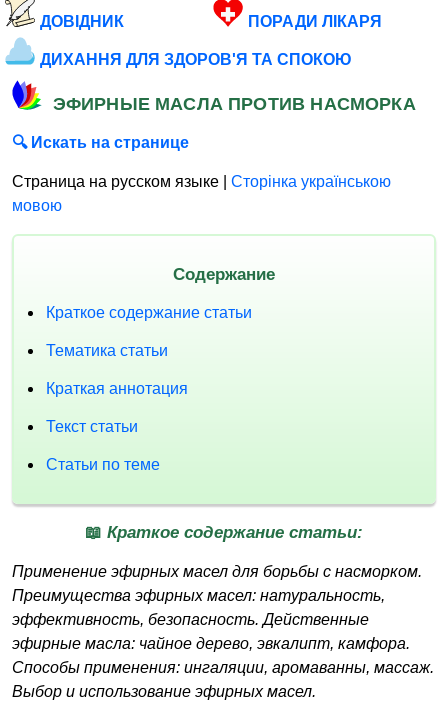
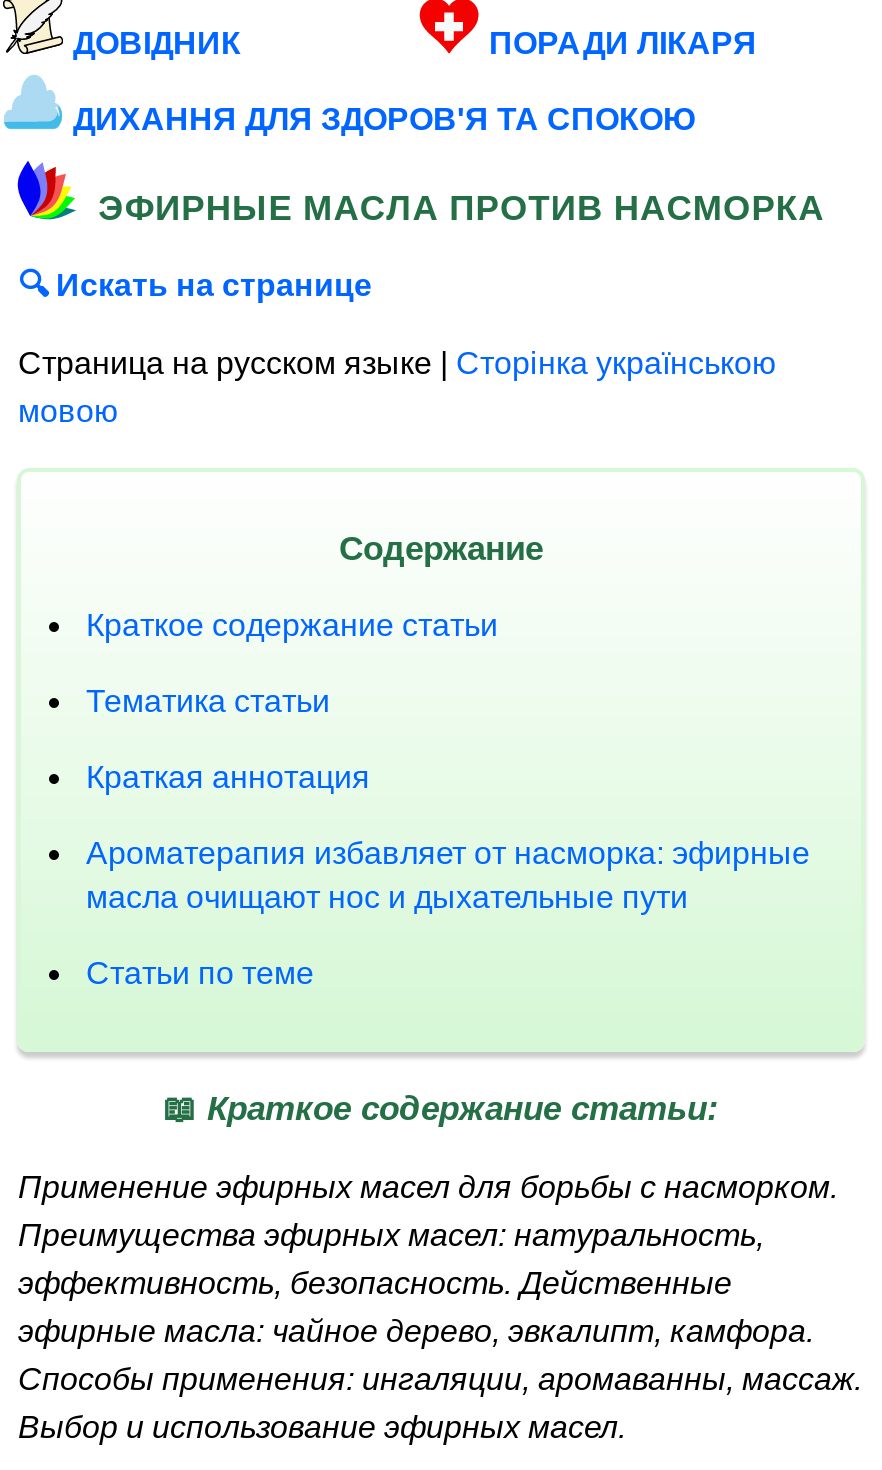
[46,418,138,435] Текст статьи -> [86,836,810,914] Ароматерапия избавляет от насморка: эфирные | масла очищают нос и дыхательные пути

